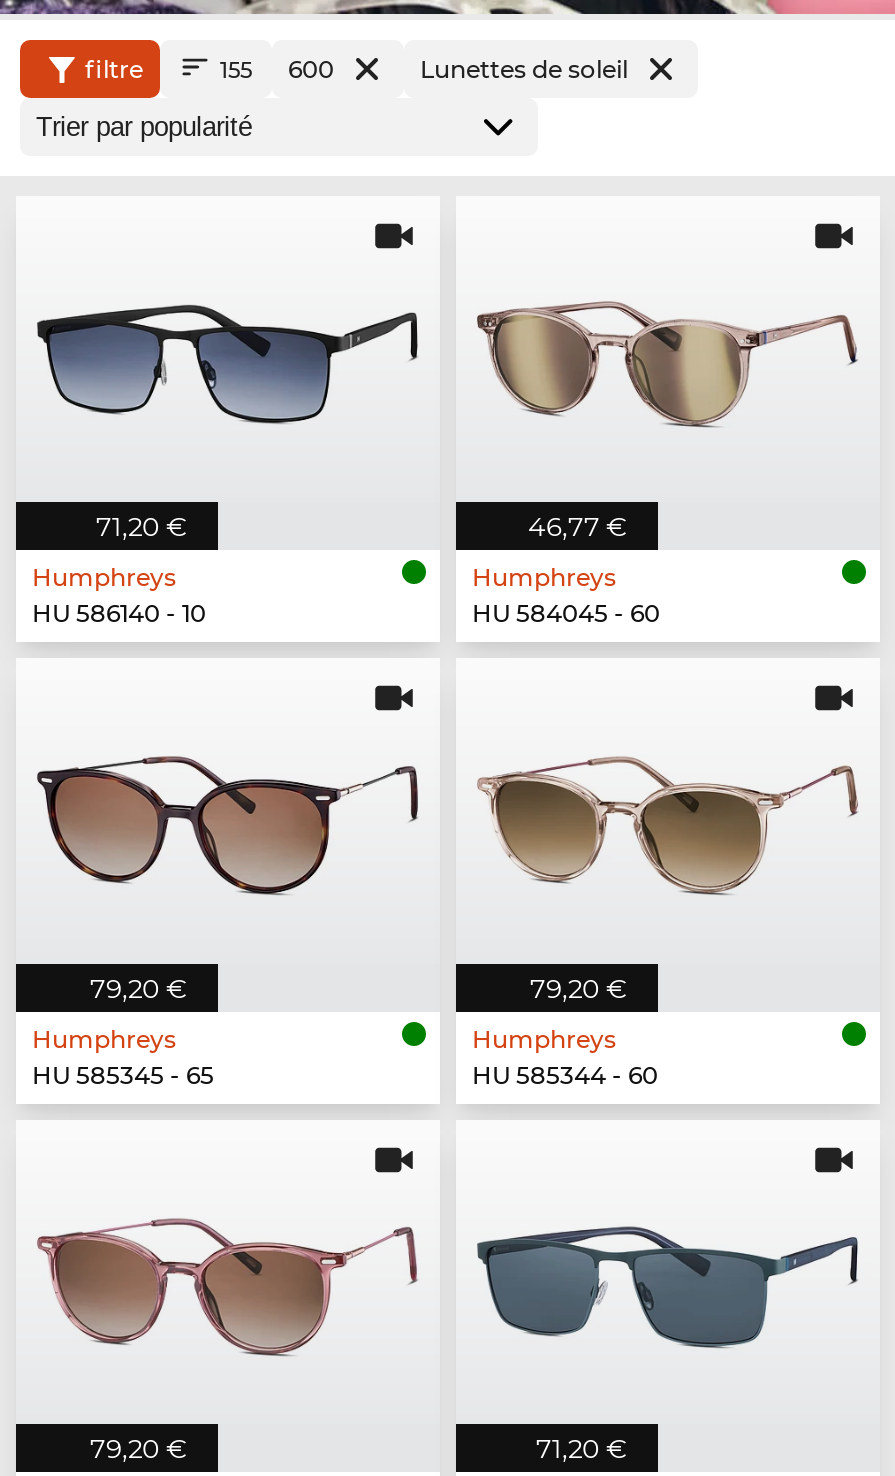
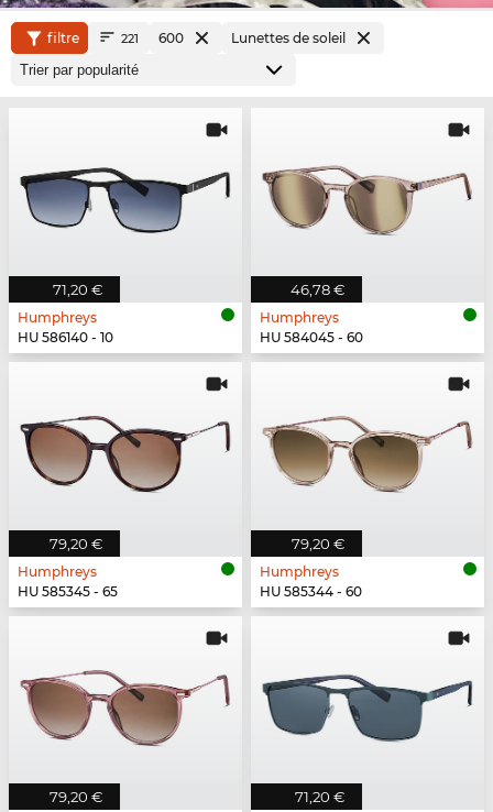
[220,54,334,84] 155 600 -> [121,30,184,46] 221 600
[528,510,628,542] 46,77 € -> [291,280,346,298] 46,78 €

